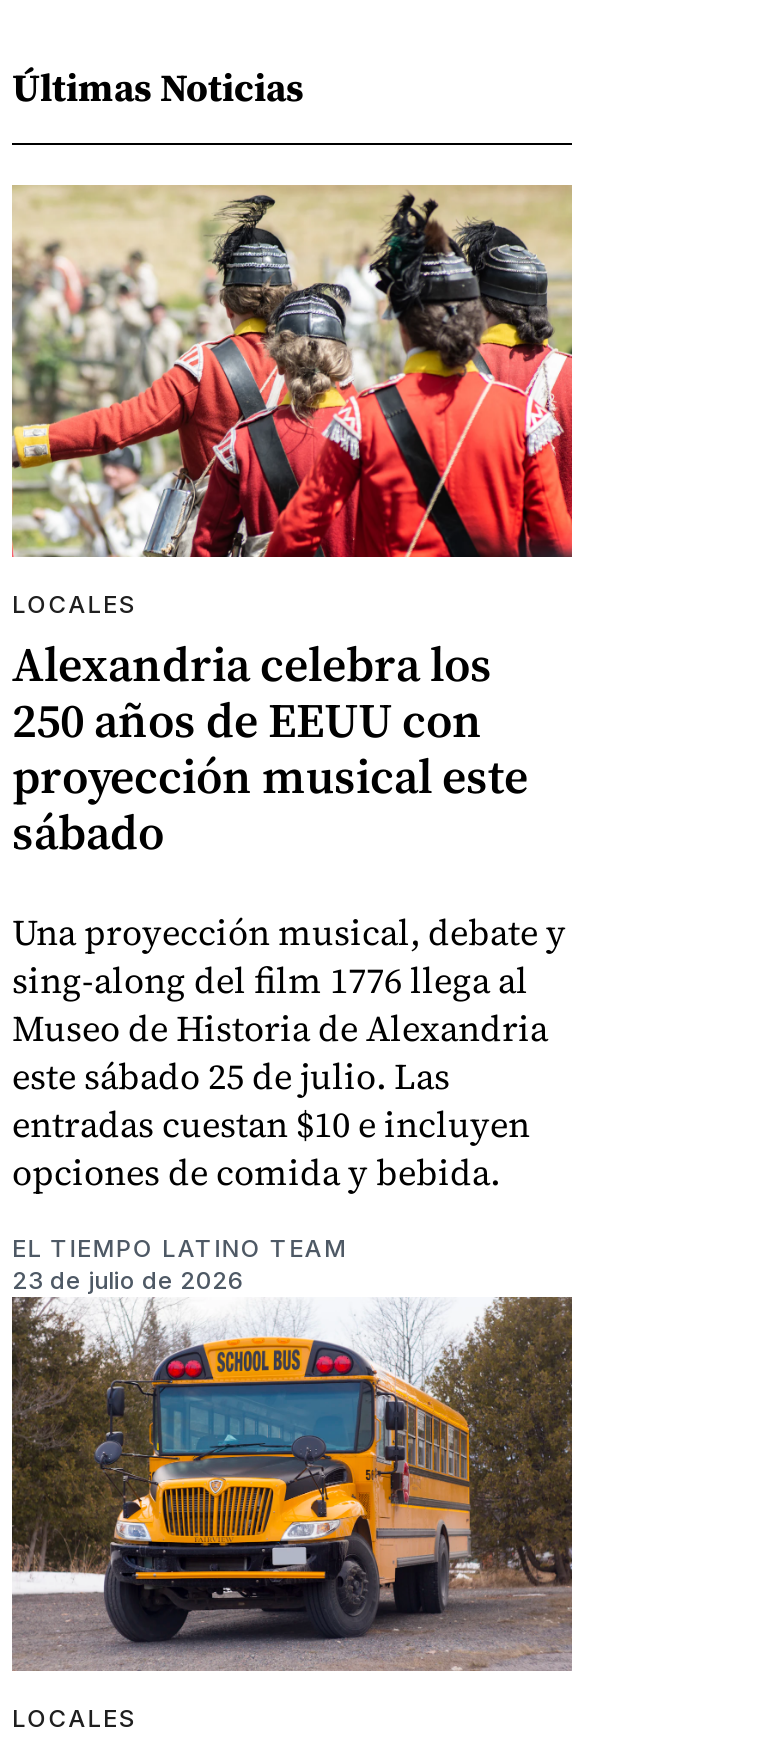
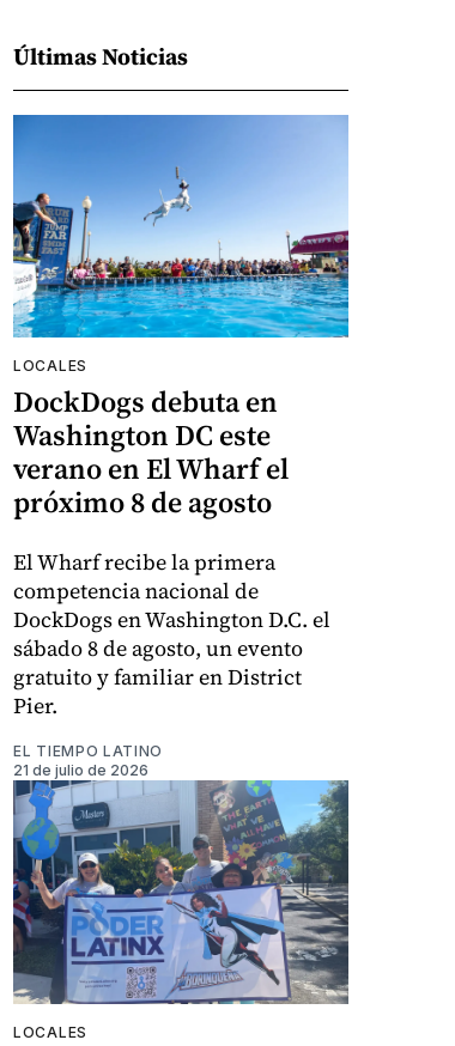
[10,183,574,866] [image] | Alexandria celebra los | 250 años de EEUU con | proyección musical este | sábado -> [12,114,350,522] [image] | DockDogs debuta en | Washington DC este | verano en El Wharf el | próximo 8 de agosto
[12,908,566,1198] Una proyección musical, debate y | sing-along del film 1776 llega al | Museo de Historia de Alexandria | este sábado 25 de julio. Las | entradas cuestan $10 e incluyen | opciones de comida y bebida. -> [13,547,330,721] El Wharf recibe la primera | competencia nacional de | DockDogs en Washington D.C. el | sábado 8 de agosto, un evento | gratuito y familiar en District | Pier.
[10,1234,572,1671] [image] | EL TIEMPO LATINO TEAM | 23 de julio de 2026 -> [12,742,350,1005] [image] | EL TIEMPO LATINO | 21 de julio de 2026

